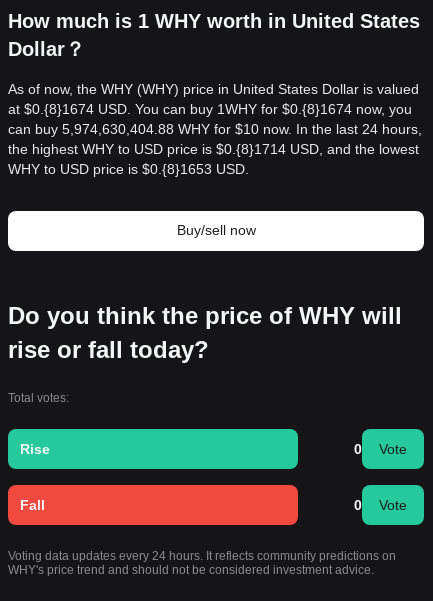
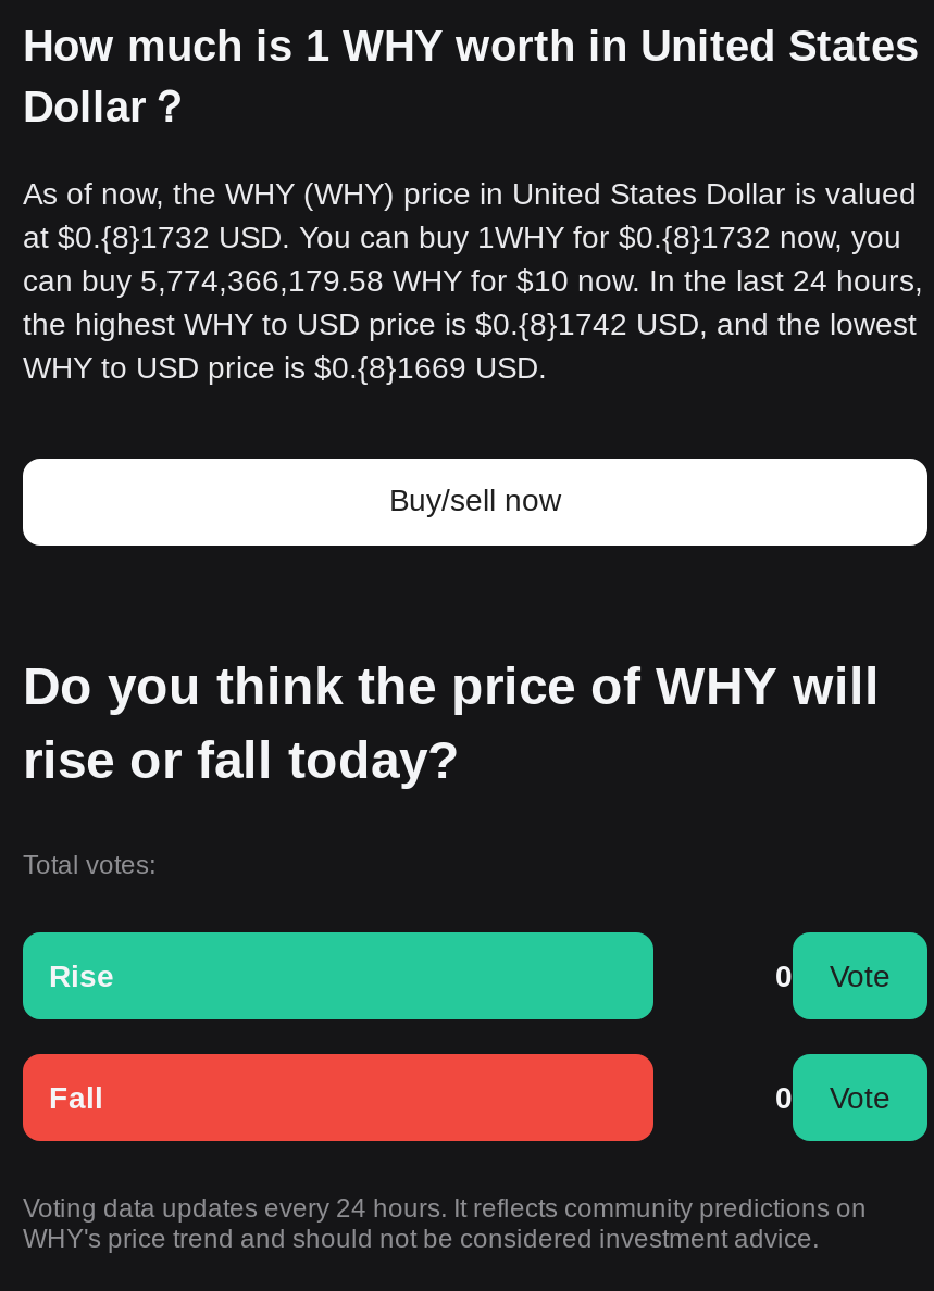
[8,101,412,117] at $0.{8}1674 USD. You can buy 1WHY for $0.{8}1674 now, you -> [23,220,901,254] at $0.{8}1732 USD. You can buy 1WHY for $0.{8}1732 now, you
[8,121,422,137] can buy 5,974,630,404.88 WHY for $10 now. In the last 24 hours, -> [23,263,923,298] can buy 5,774,366,179.58 WHY for $10 now. In the last 24 hours,
[8,141,419,157] the highest WHY to USD price is $0.{8}1714 USD, and the lowest -> [23,306,917,341] the highest WHY to USD price is $0.{8}1742 USD, and the lowest
[8,161,249,177] WHY to USD price is $0.{8}1653 USD. -> [23,350,547,385] WHY to USD price is $0.{8}1669 USD.

